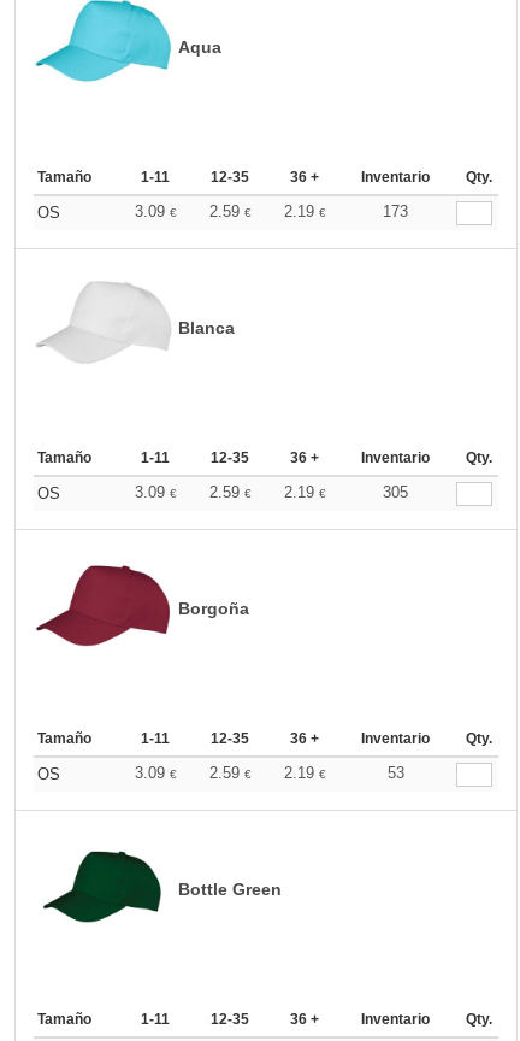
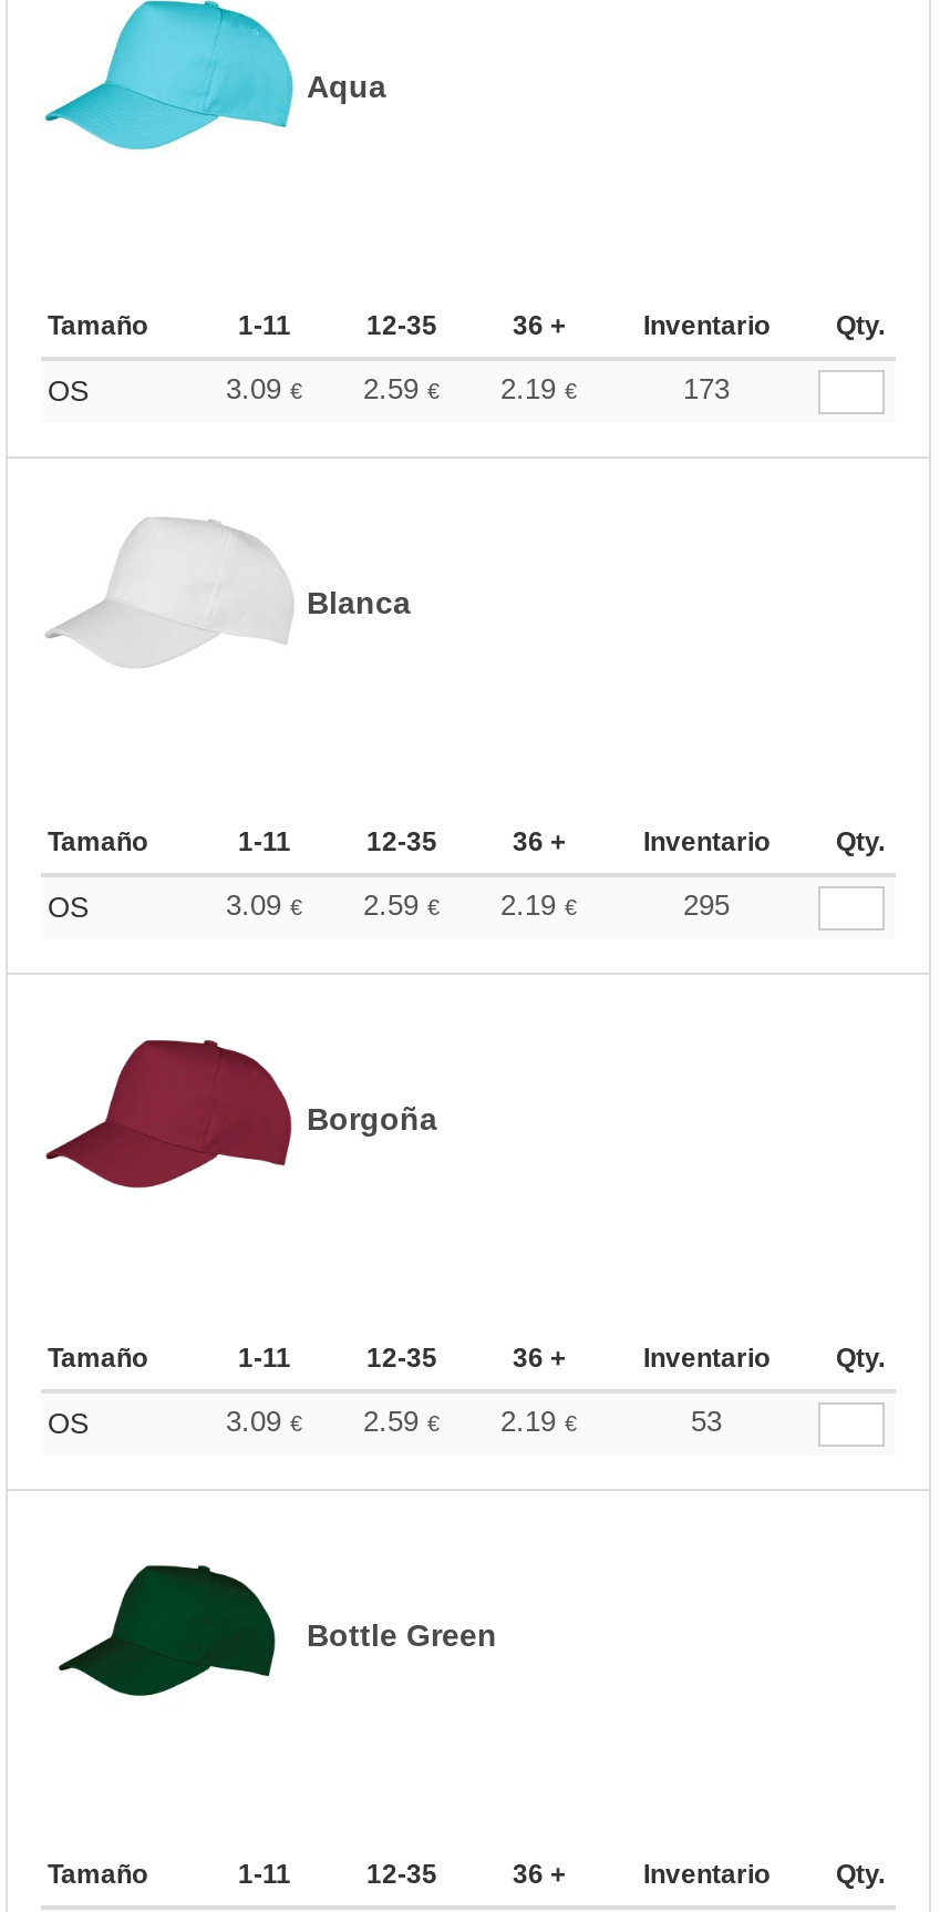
[383,483,408,501] 305 -> [683,888,730,922] 295

